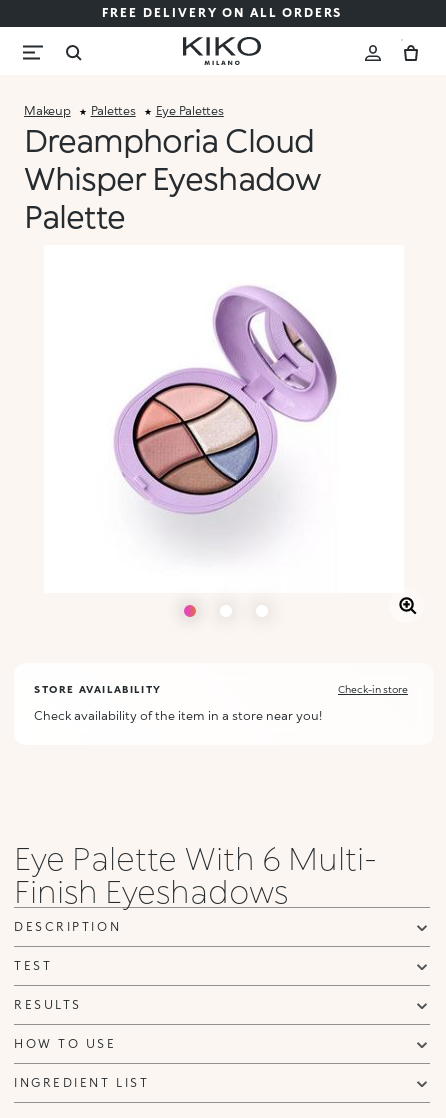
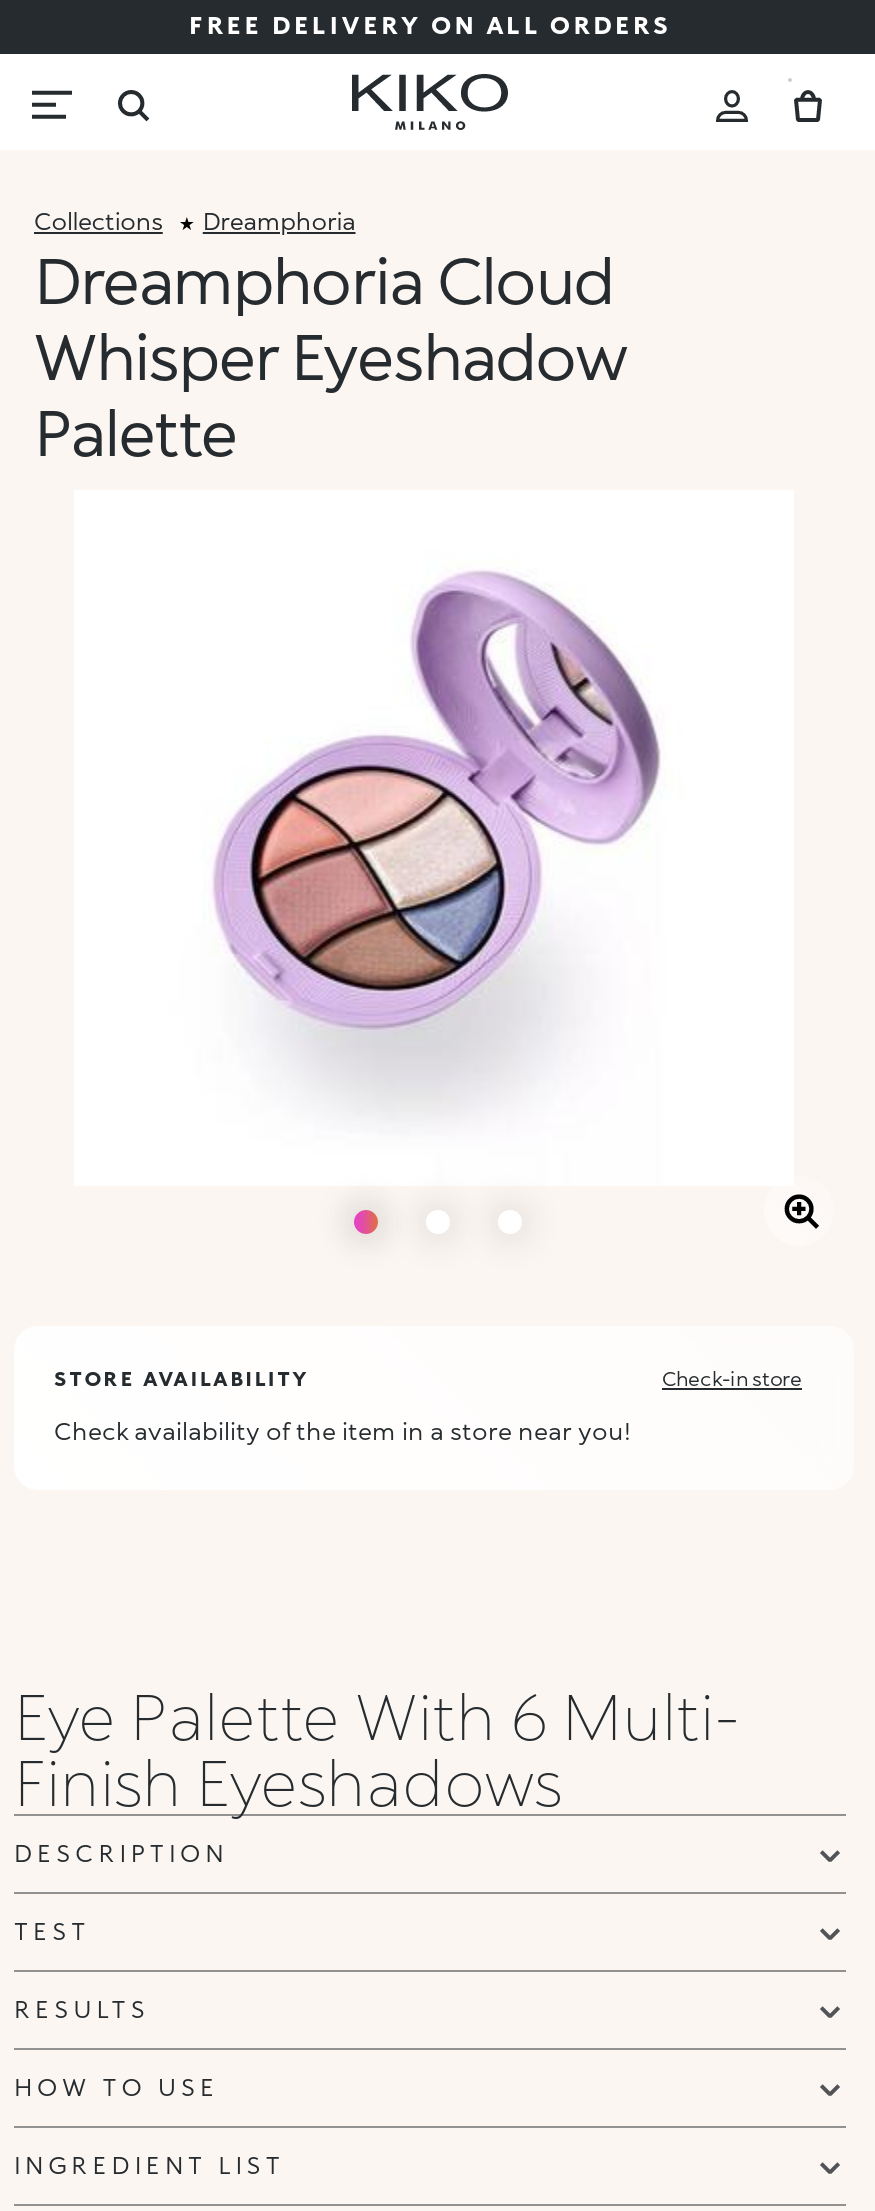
[24,103,224,118] Makeup | Palettes | Eye Palettes -> [34,206,356,236] Collections | Dreamphoria

